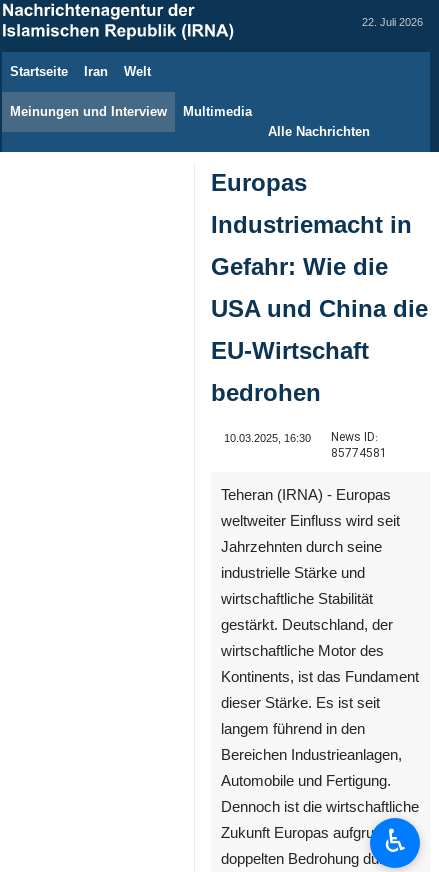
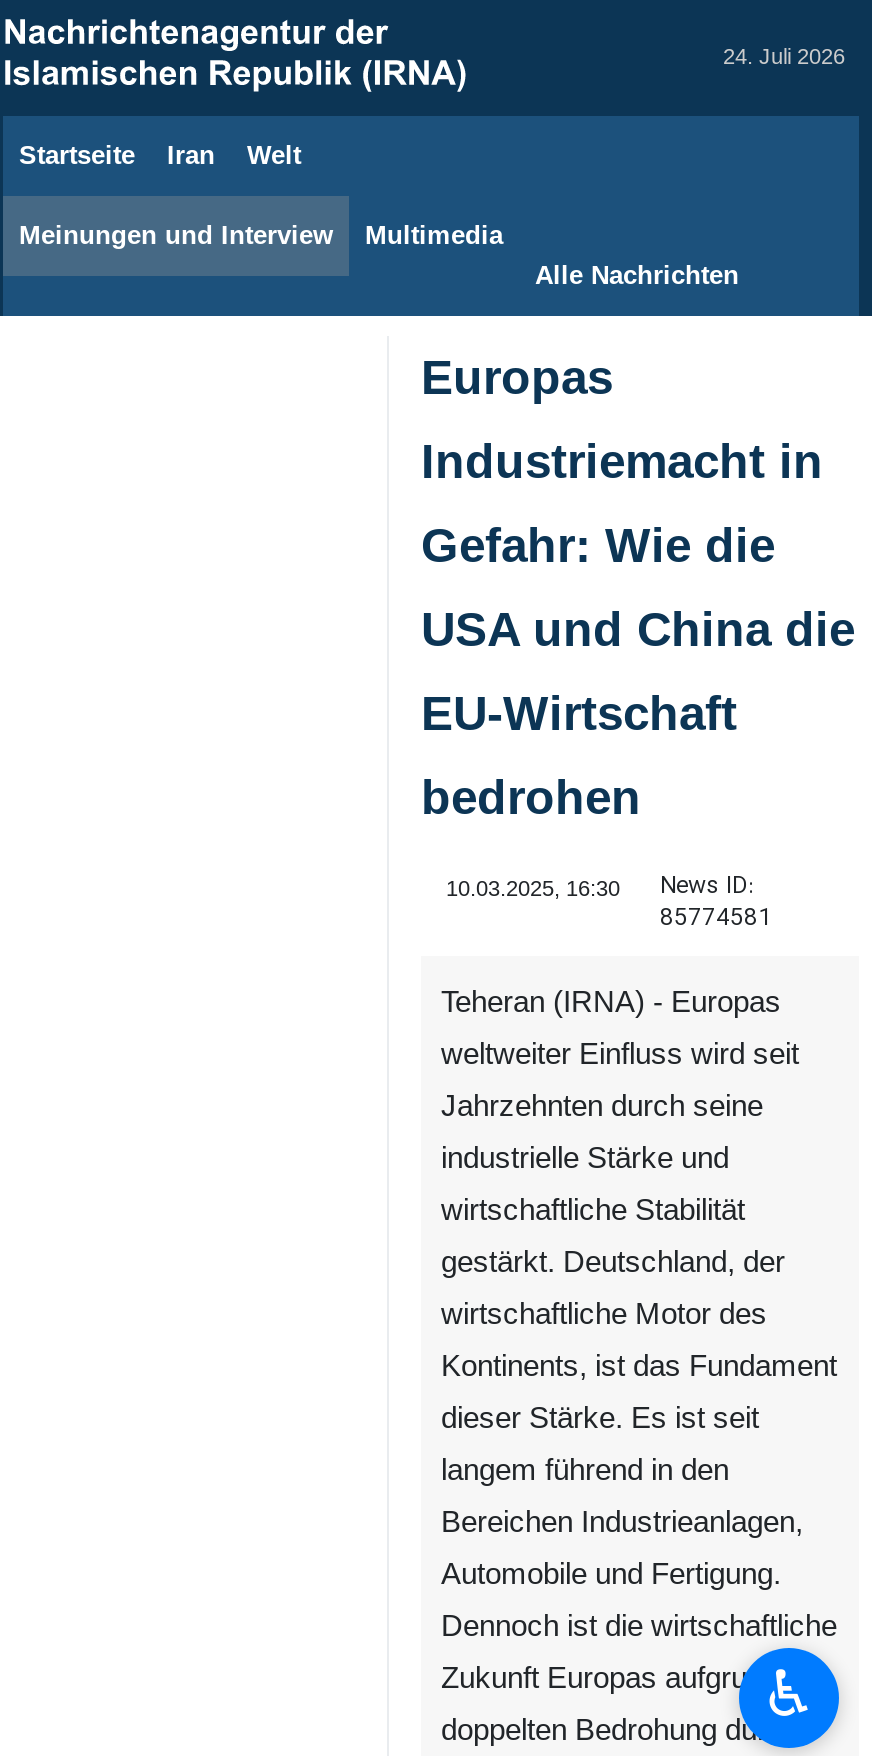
[362,16,423,28] 22. Juli 2026 -> [723,44,845,68] 24. Juli 2026

